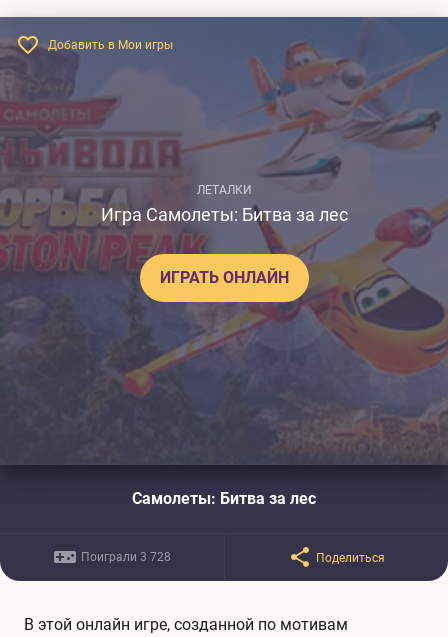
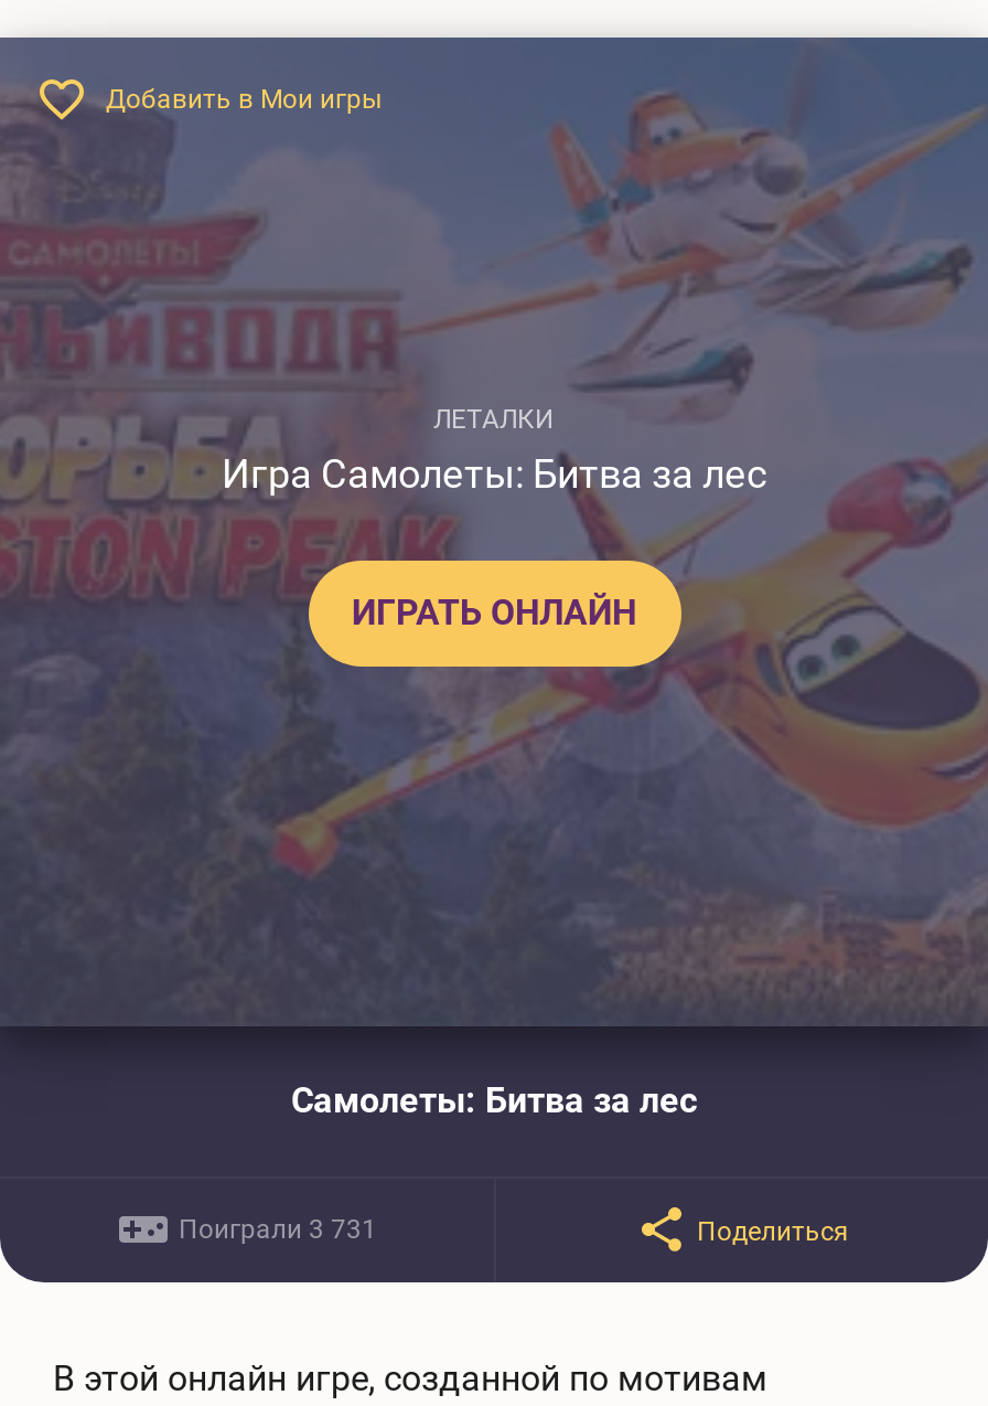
[81,550,171,564] Поиграли 3 728 -> [179,1214,377,1245] Поиграли 3 731

